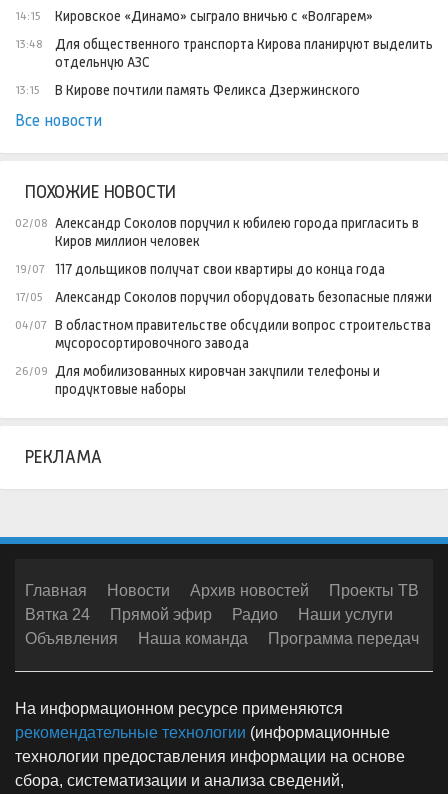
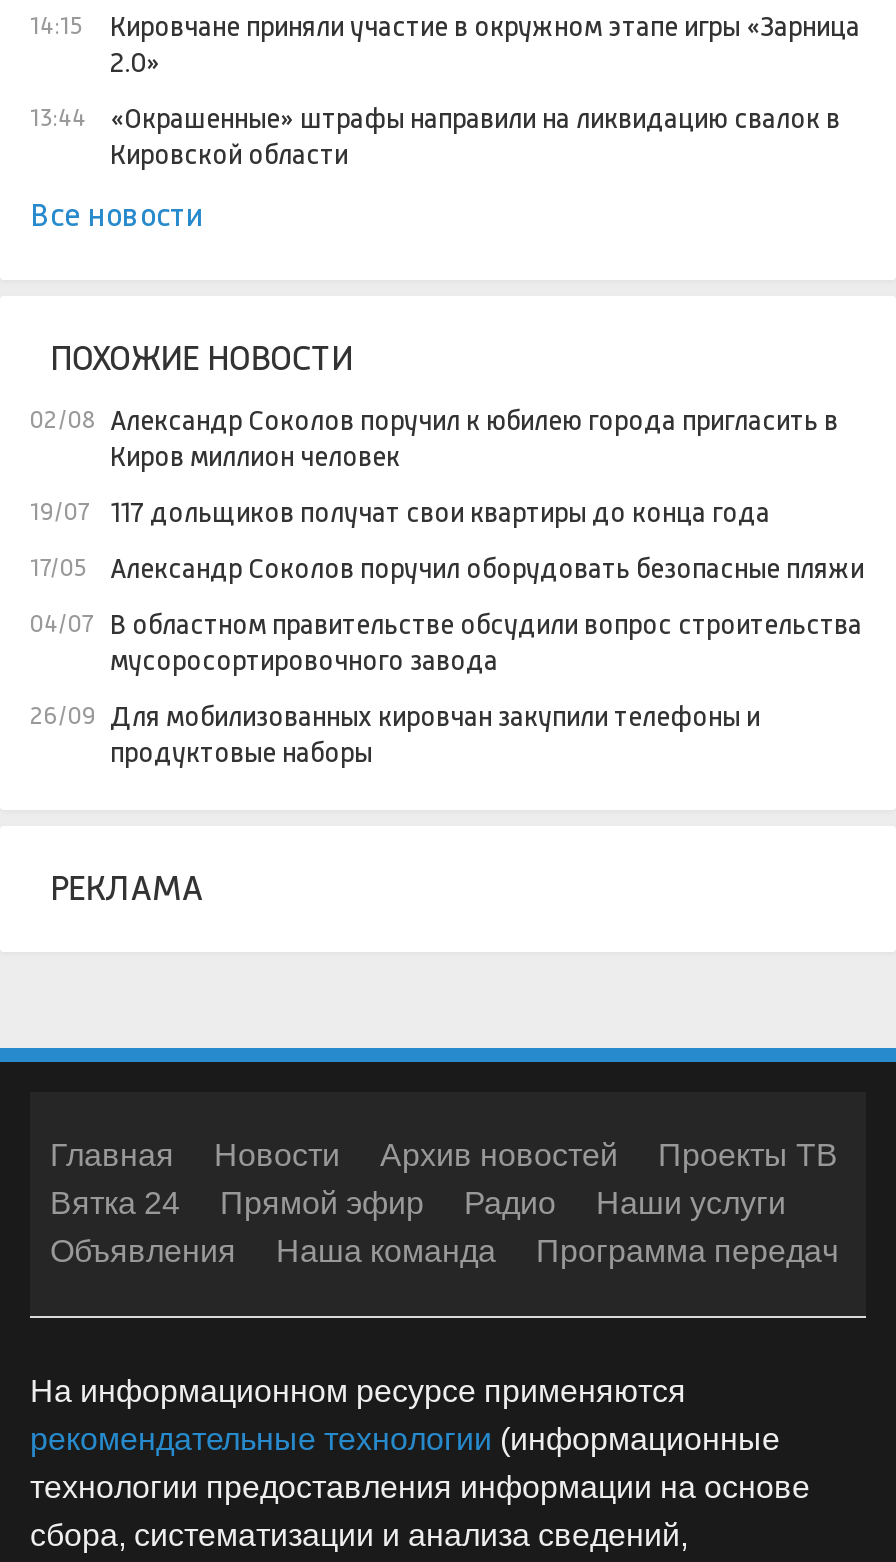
[15,8,433,98] Кировское «Динамо» сыграло вничью с «Волгарем» | 13:48 | Для общественного транспорта Кирова планируют выделить | отдельную АЗС | 13:15 | В Кирове почтили память Феликса Дзержинского -> [30,10,860,170] Кировчане приняли участие в окружном этапе игры «Зарница | 2.0» | 13:44 | «Окрашенные» штрафы направили на ликвидацию свалок в | Кировской области

